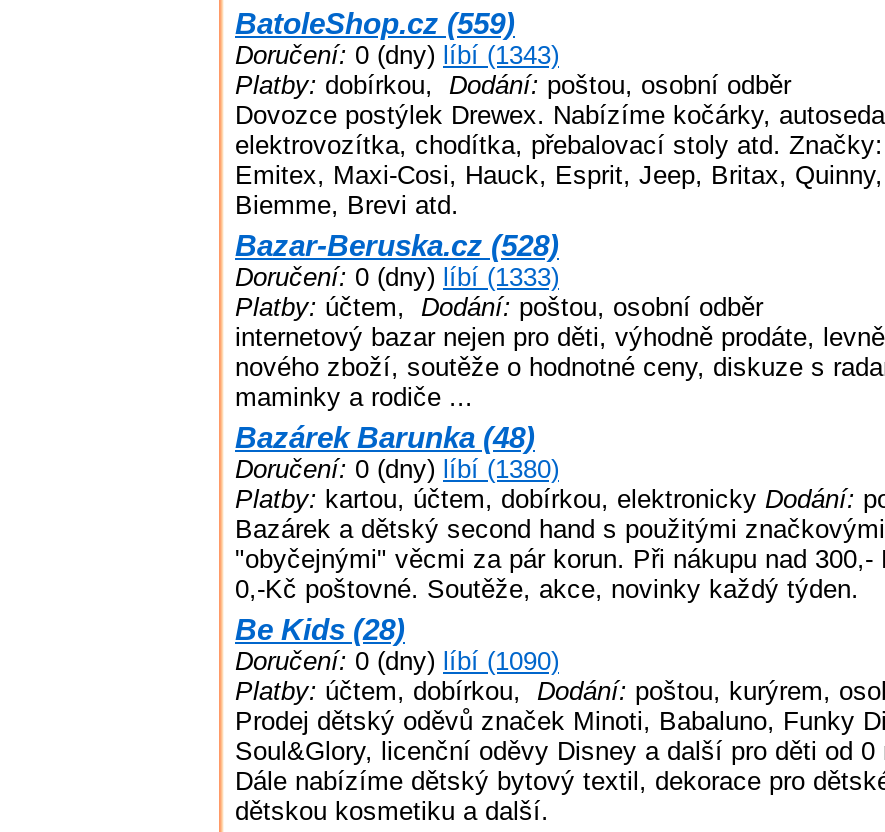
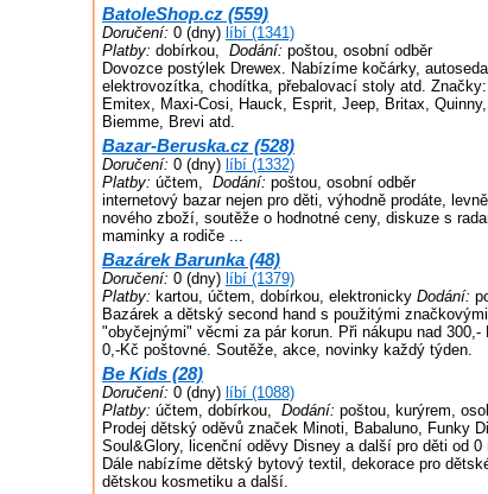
[235,40,559,70] Doručení: 0 (dny) líbí (1343) -> [102,24,294,42] Doručení: 0 (dny) líbí (1341)
[235,262,559,292] Doručení: 0 (dny) líbí (1333) -> [102,156,294,173] Doručení: 0 (dny) líbí (1332)
[235,454,559,484] Doručení: 0 (dny) líbí (1380) -> [102,270,294,287] Doručení: 0 (dny) líbí (1379)
[235,646,559,676] Doručení: 0 (dny) líbí (1090) -> [102,384,294,401] Doručení: 0 (dny) líbí (1088)

